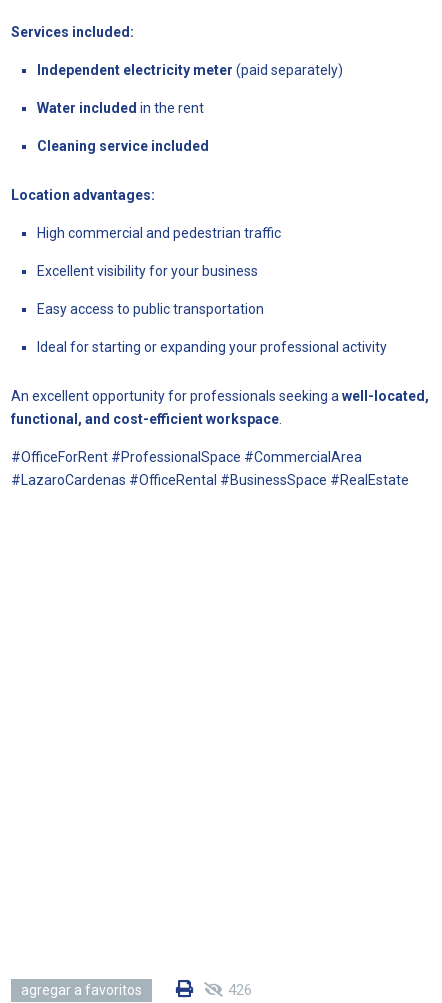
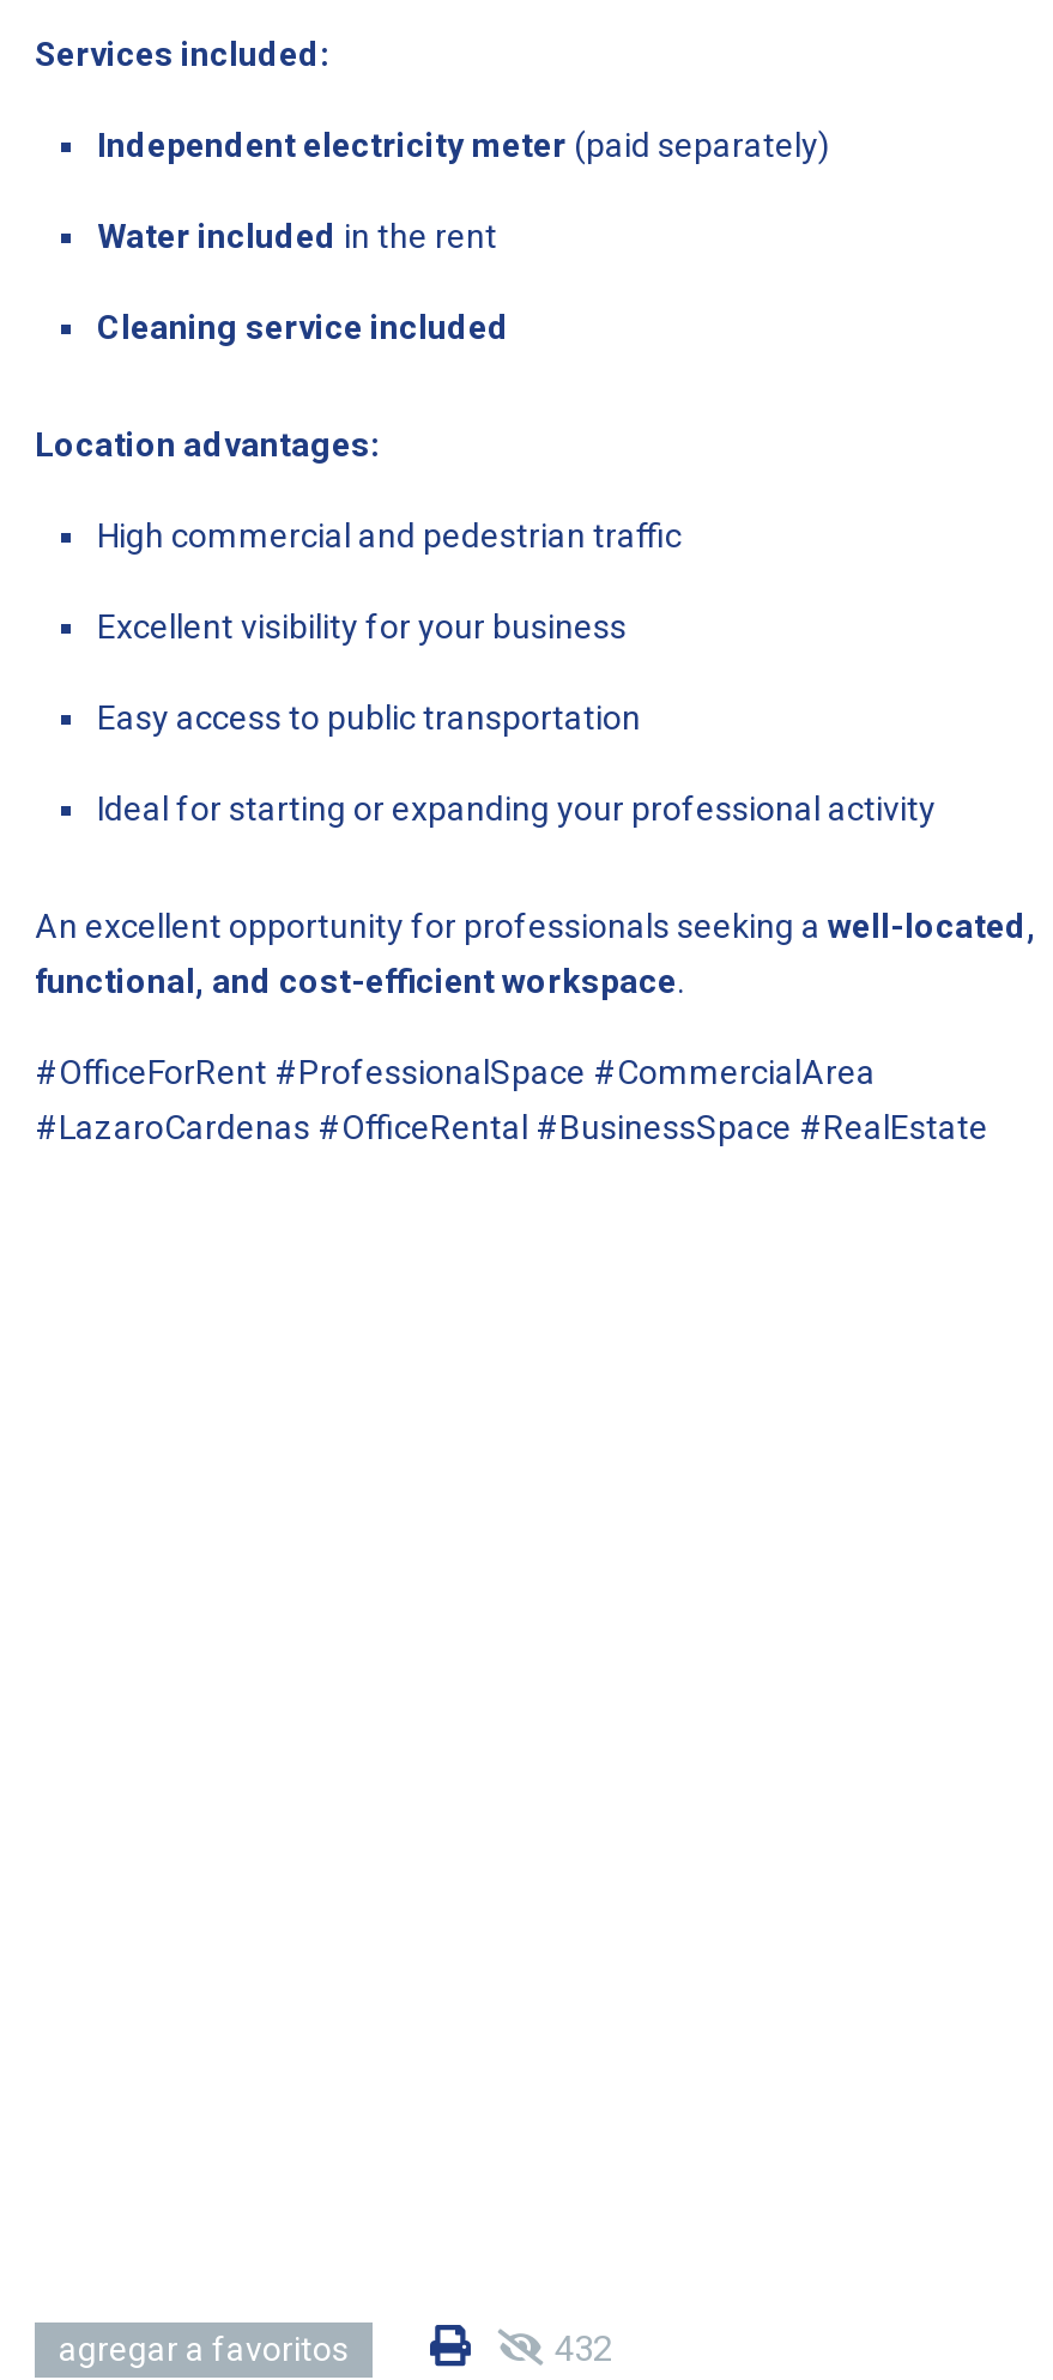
[228,981,252,999] 426 -> [555,2327,612,2370] 432

